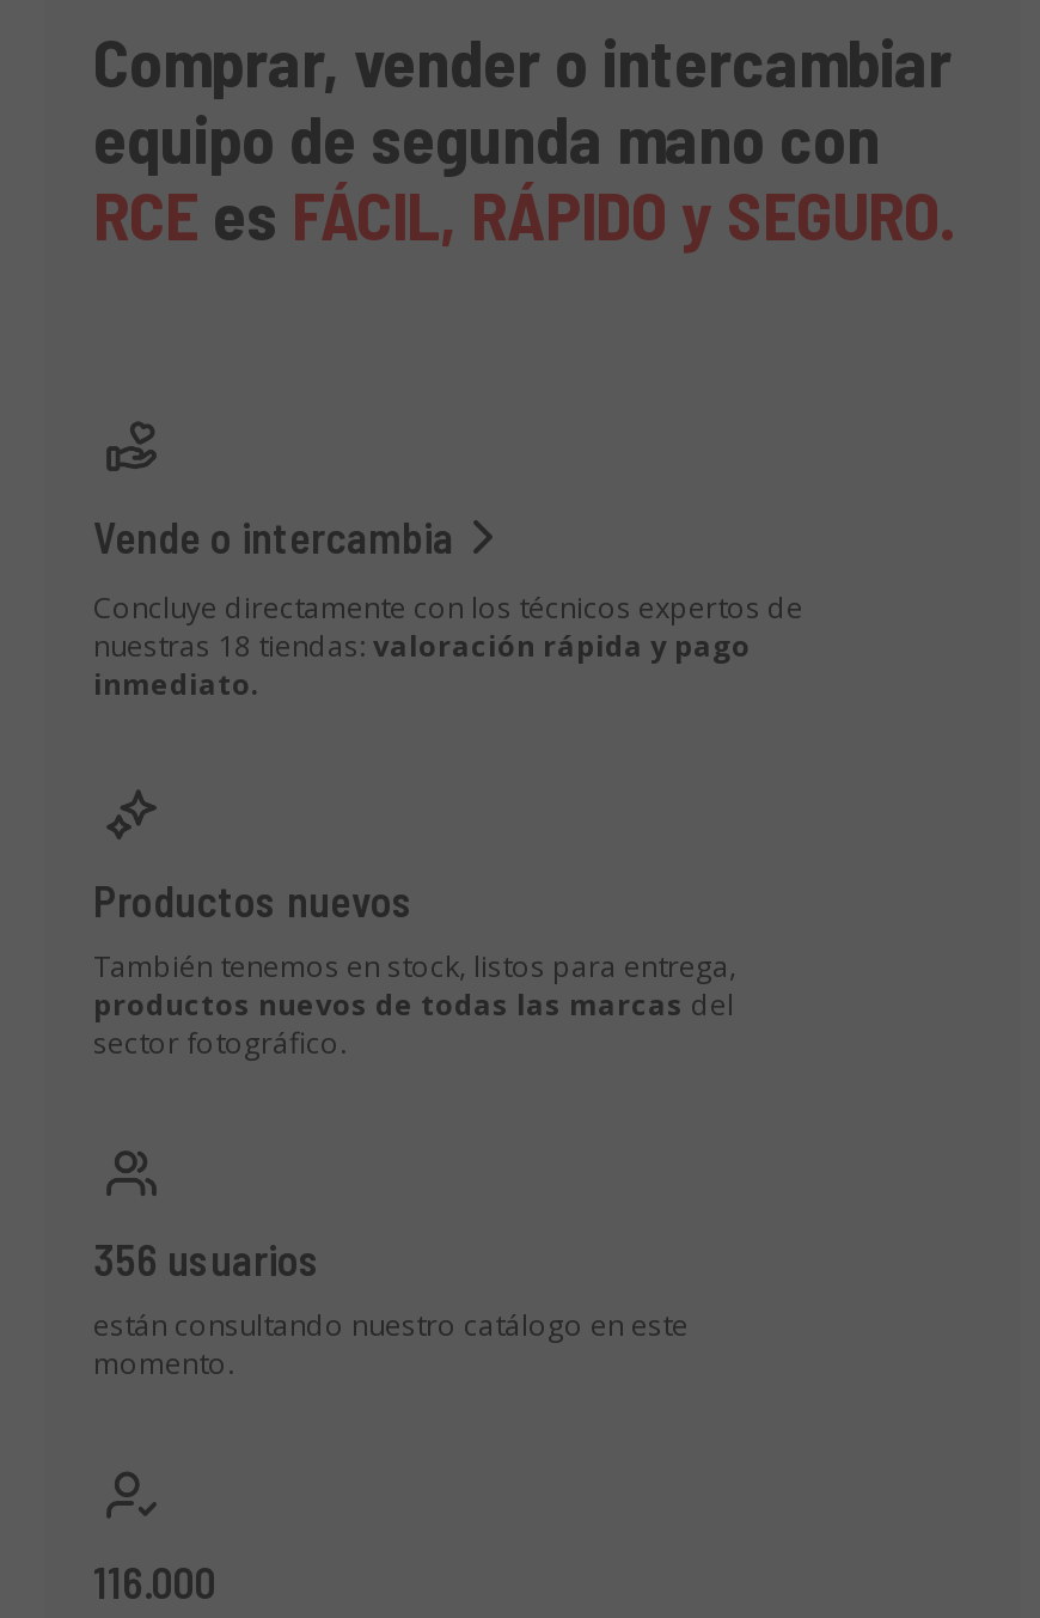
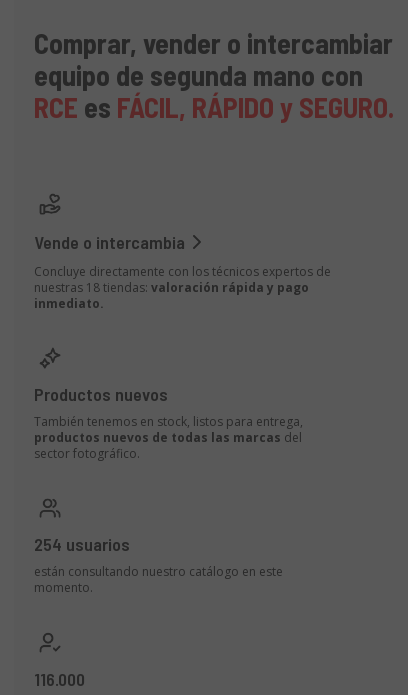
[93,1234,320,1287] 356 usuarios -> [34,533,130,555] 254 usuarios

